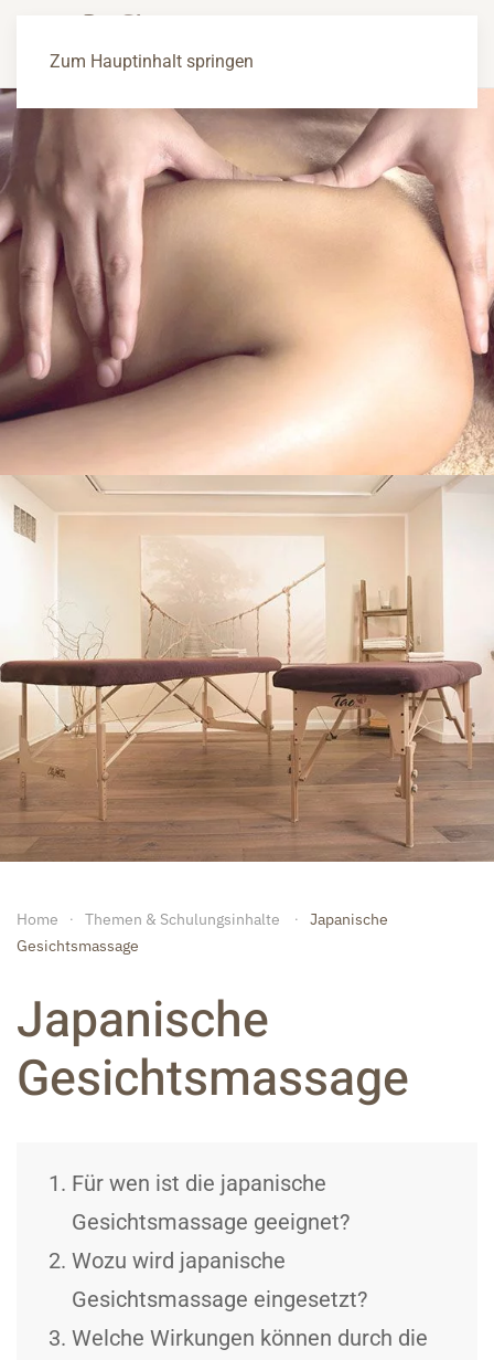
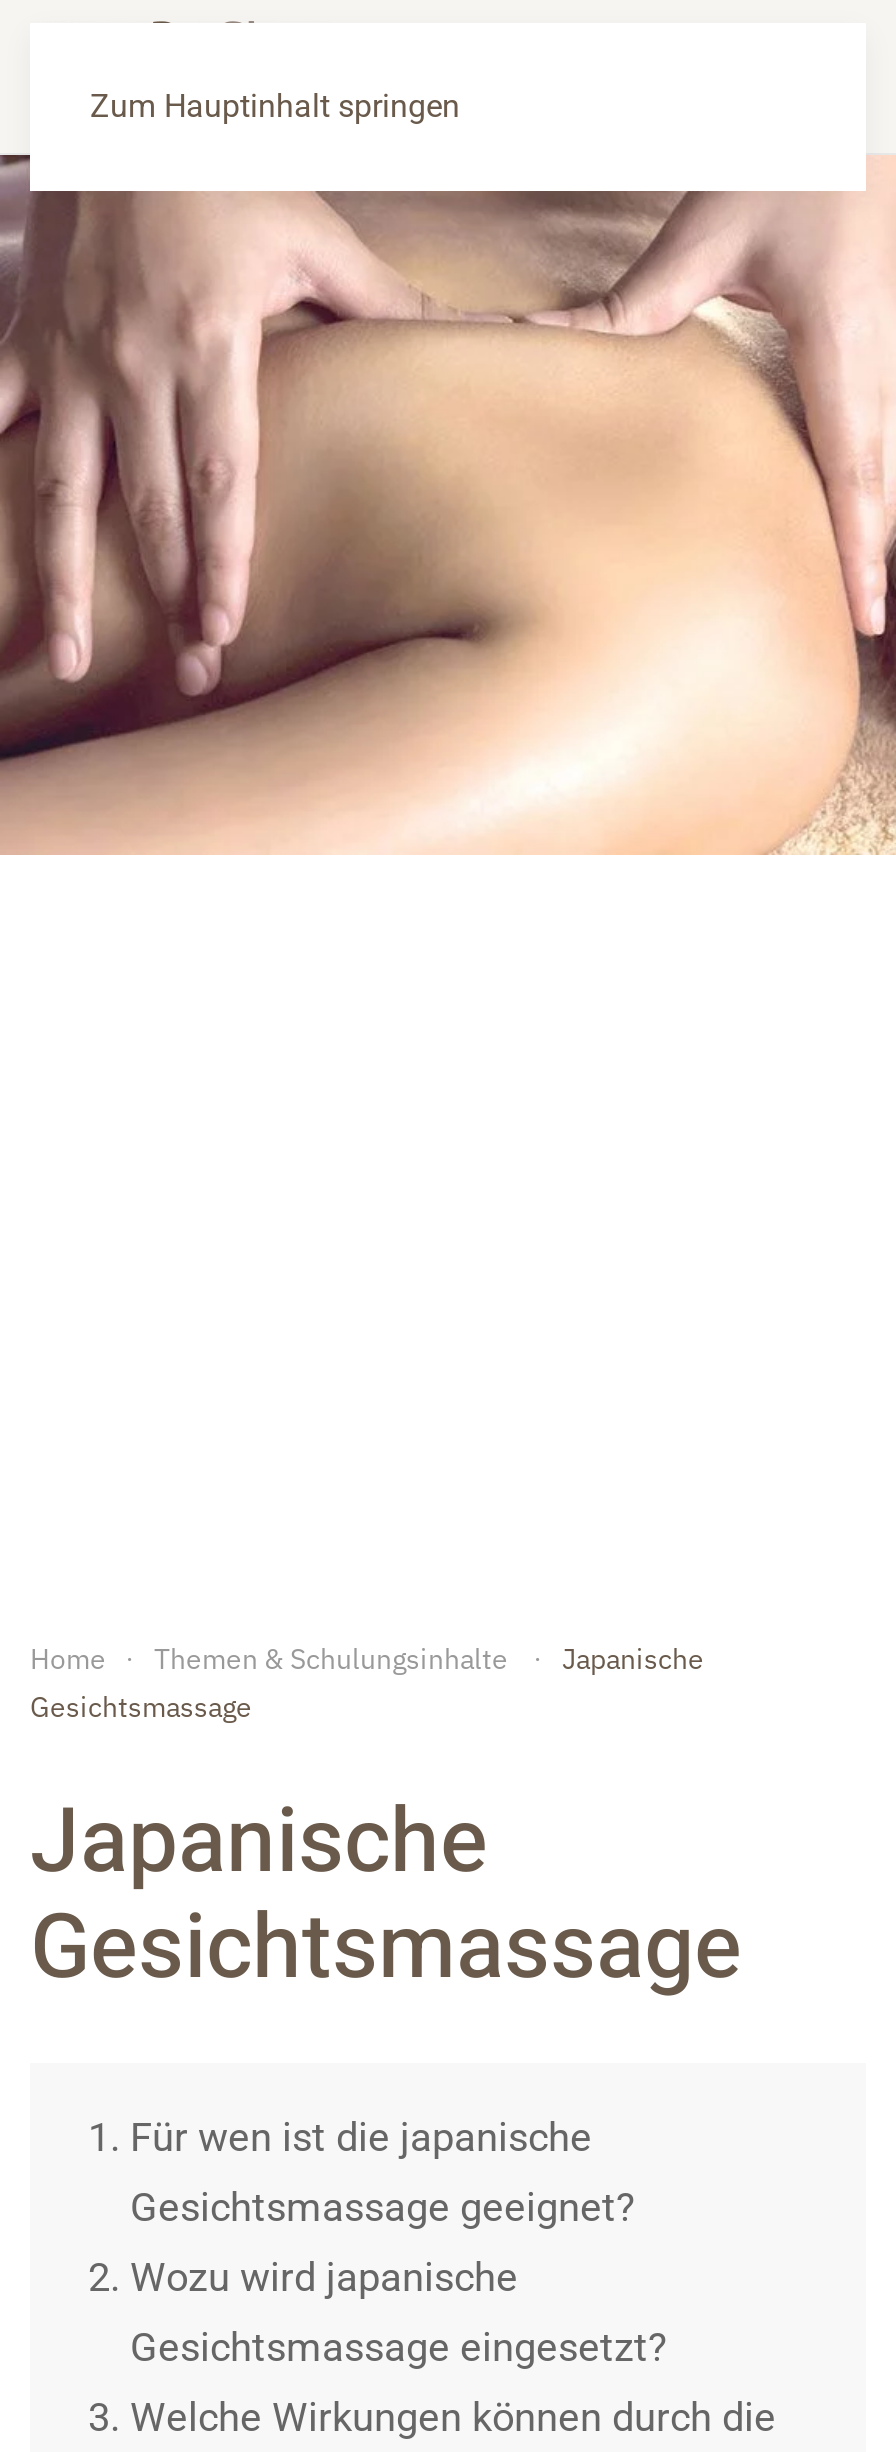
[3,474,491,863] [image] -> none

